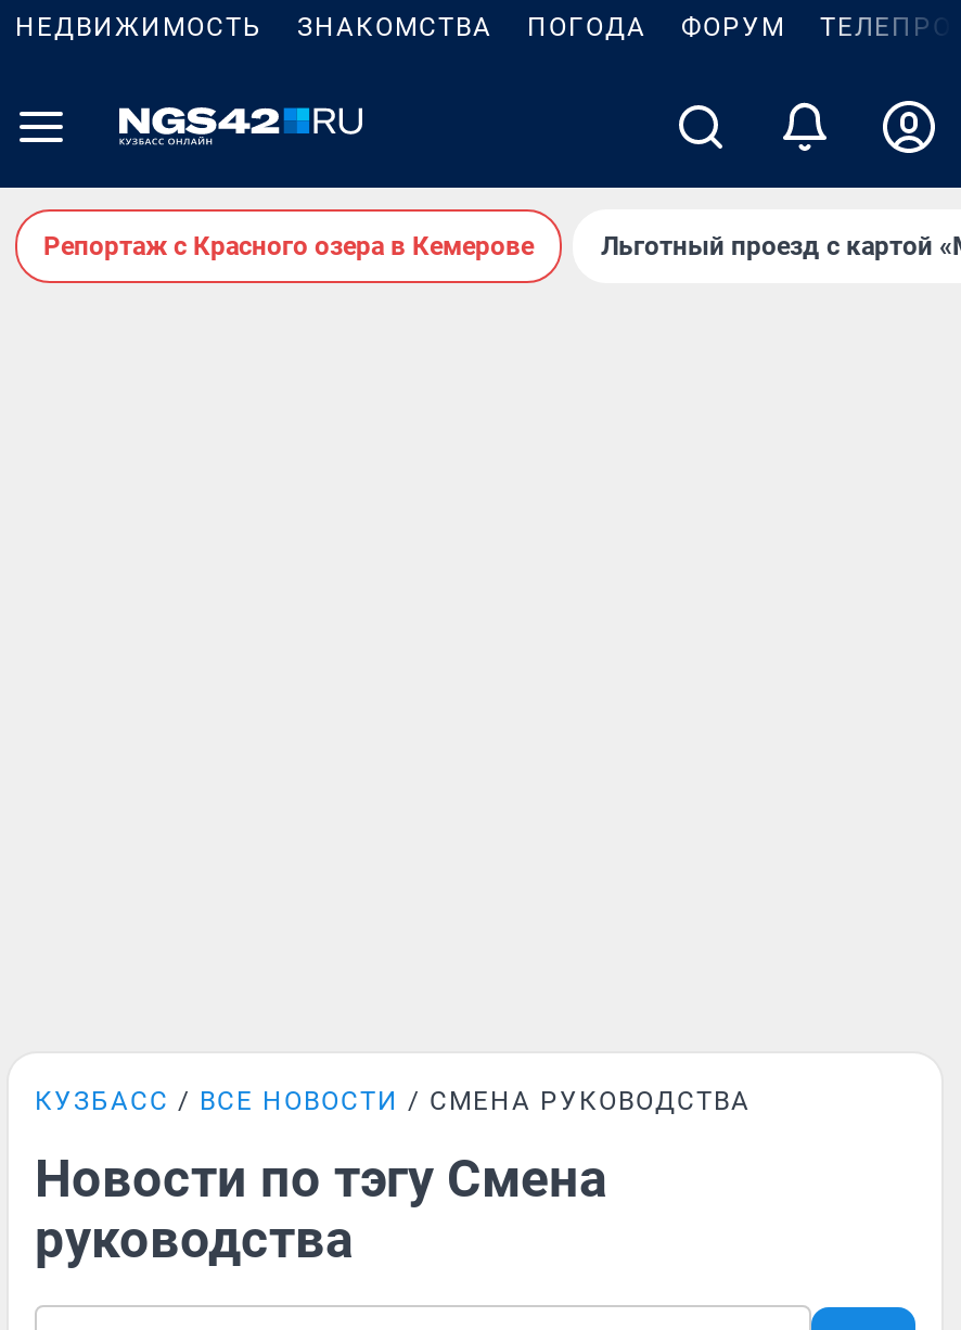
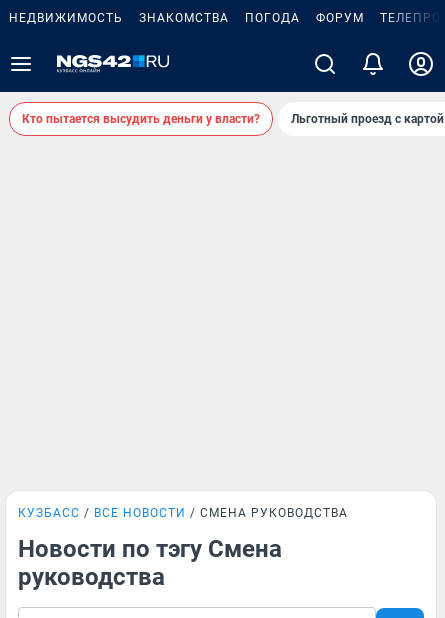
[43,231,534,261] Репортаж с Красного озера в Кемерове -> [22,112,260,126] Кто пытается высудить деньги у власти?

